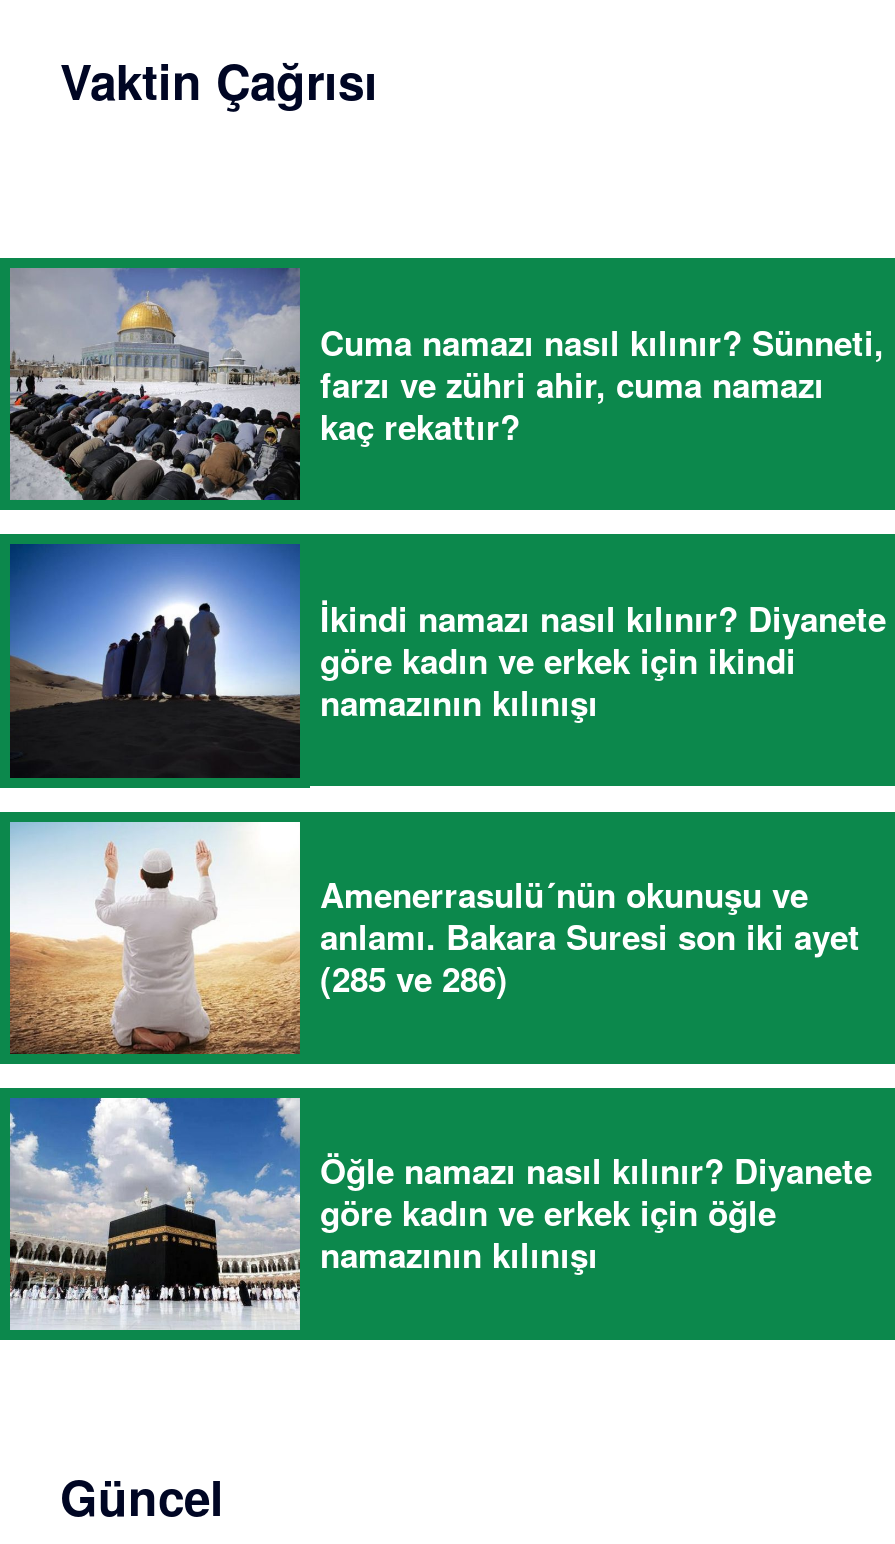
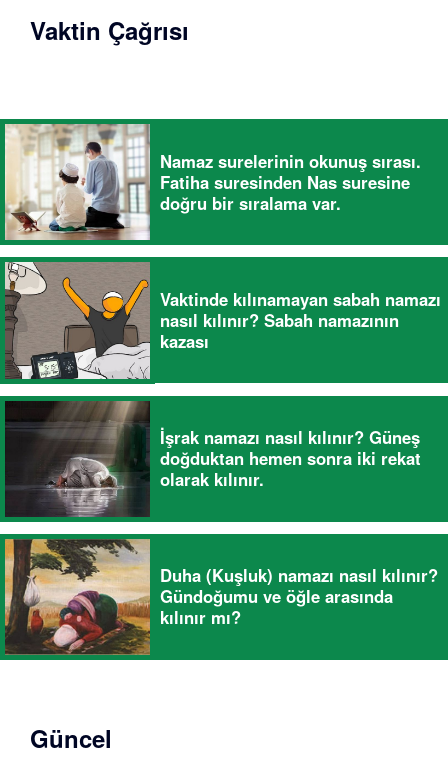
[8,268,884,502] [image] | Cuma namazı nasıl kılınır? Sünneti, | farzı ve zühri ahir, cuma namazı | kaç rekattır? -> [4,123,421,241] [image] | Namaz surelerinin okunuş sırası. | Fatiha suresinden Nas suresine | doğru bir sıralama var.
[8,544,886,780] [image] | İkindi namazı nasıl kılınır? Diyanete | göre kadın ve erkek için ikindi | namazının kılınışı -> [4,261,441,380] [image] | Vaktinde kılınamayan sabah namazı | nasıl kılınır? Sabah namazının | kazası
[8,820,860,1056] [image] | Amenerrasulü´nün okunuşu ve | anlamı. Bakara Suresi son iki ayet | (285 ve 286) -> [4,400,421,518] [image] | İşrak namazı nasıl kılınır? Güneş | doğduktan hemen sonra iki rekat | olarak kılınır.
[8,1096,872,1332] [image] | Öğle namazı nasıl kılınır? Diyanete | göre kadın ve erkek için öğle | namazının kılınışı -> [4,538,438,656] [image] | Duha (Kuşluk) namazı nasıl kılınır? | Gündoğumu ve öğle arasında | kılınır mı?

